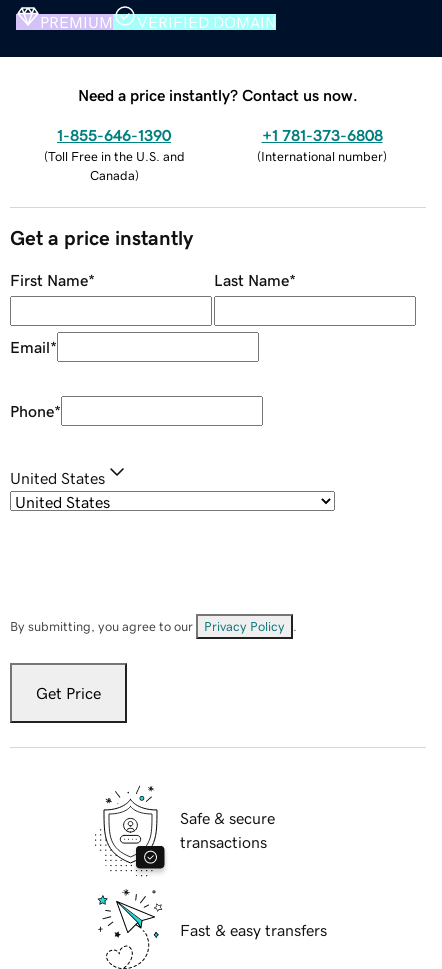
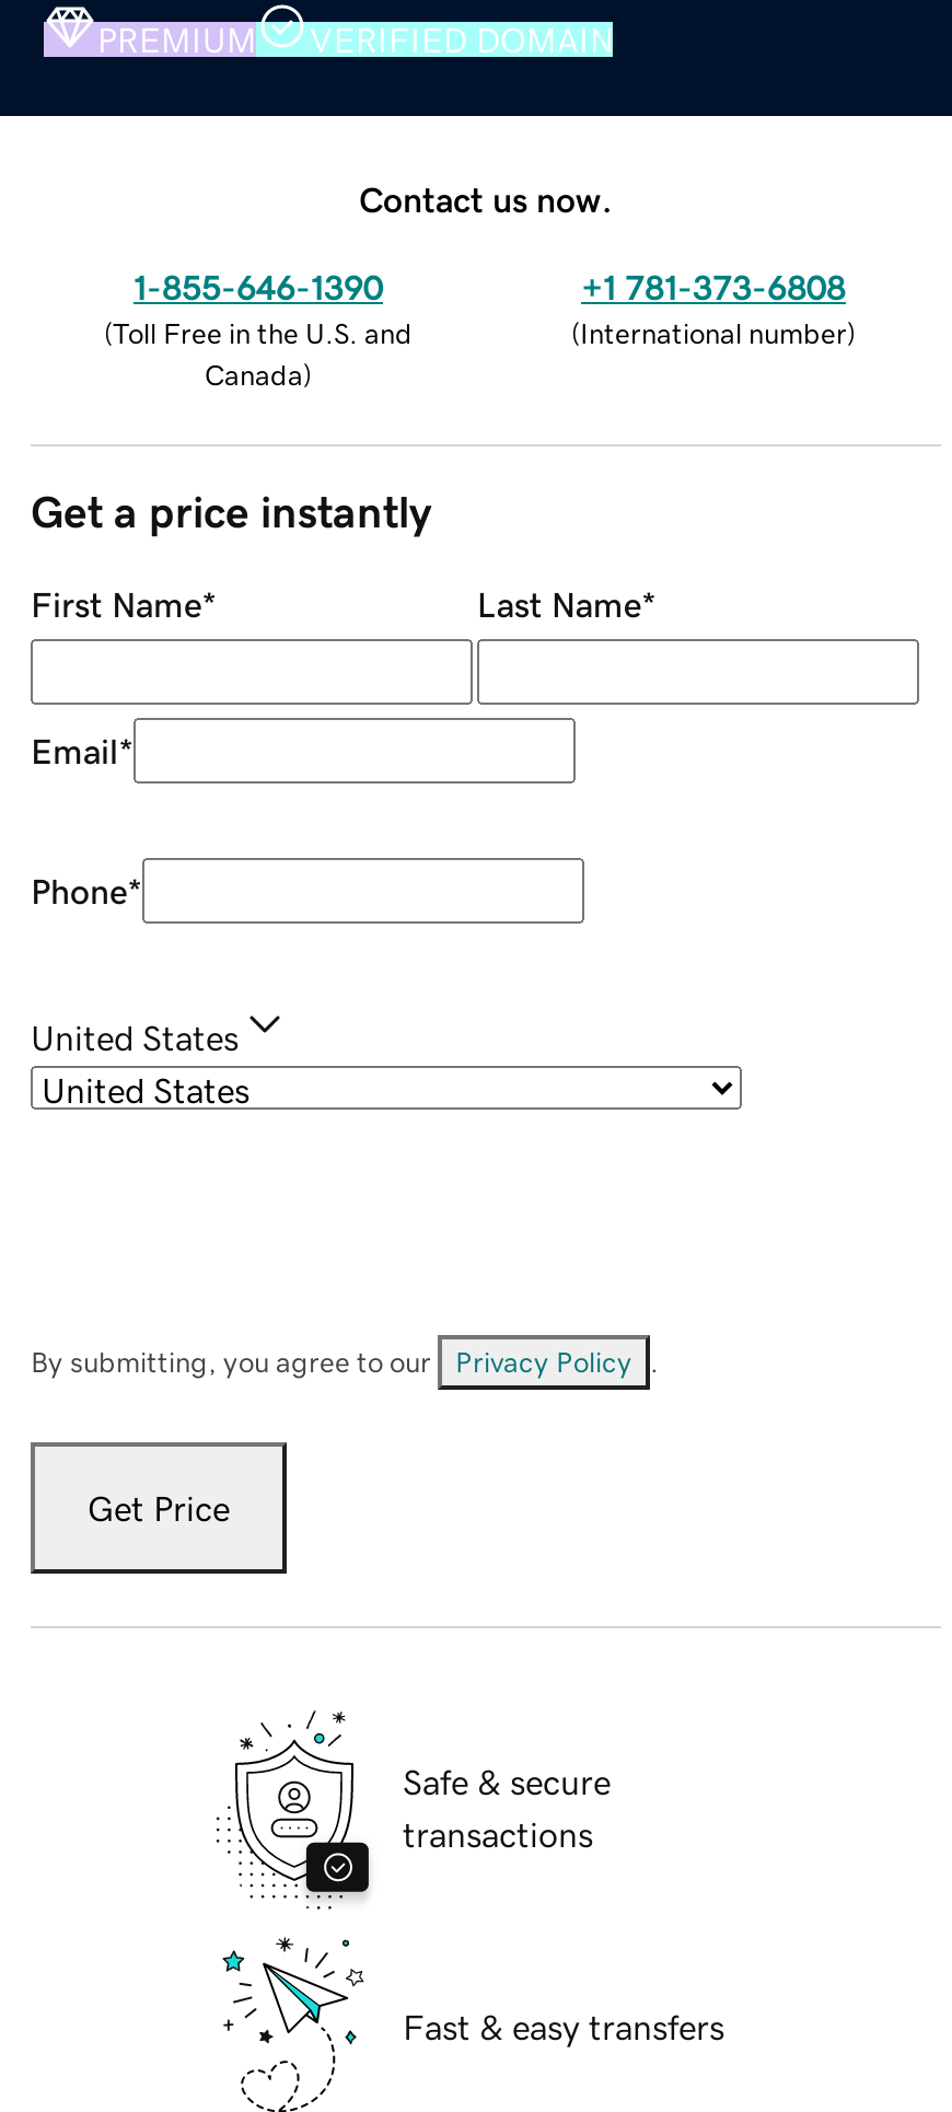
[78,87,358,103] Need a price instantly? Contact us now. -> [359,181,613,216] Contact us now.

